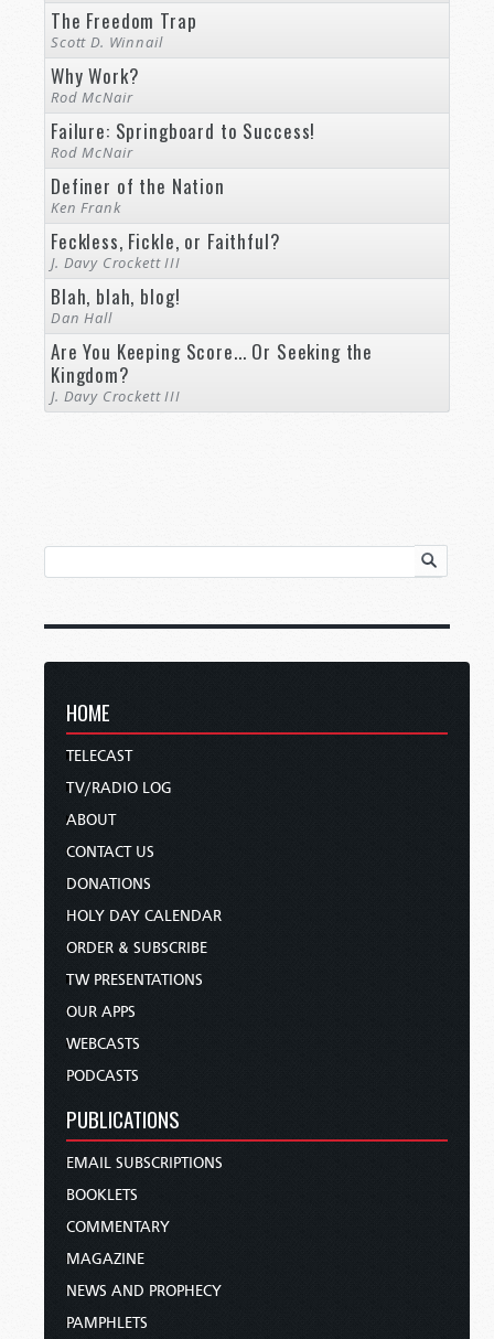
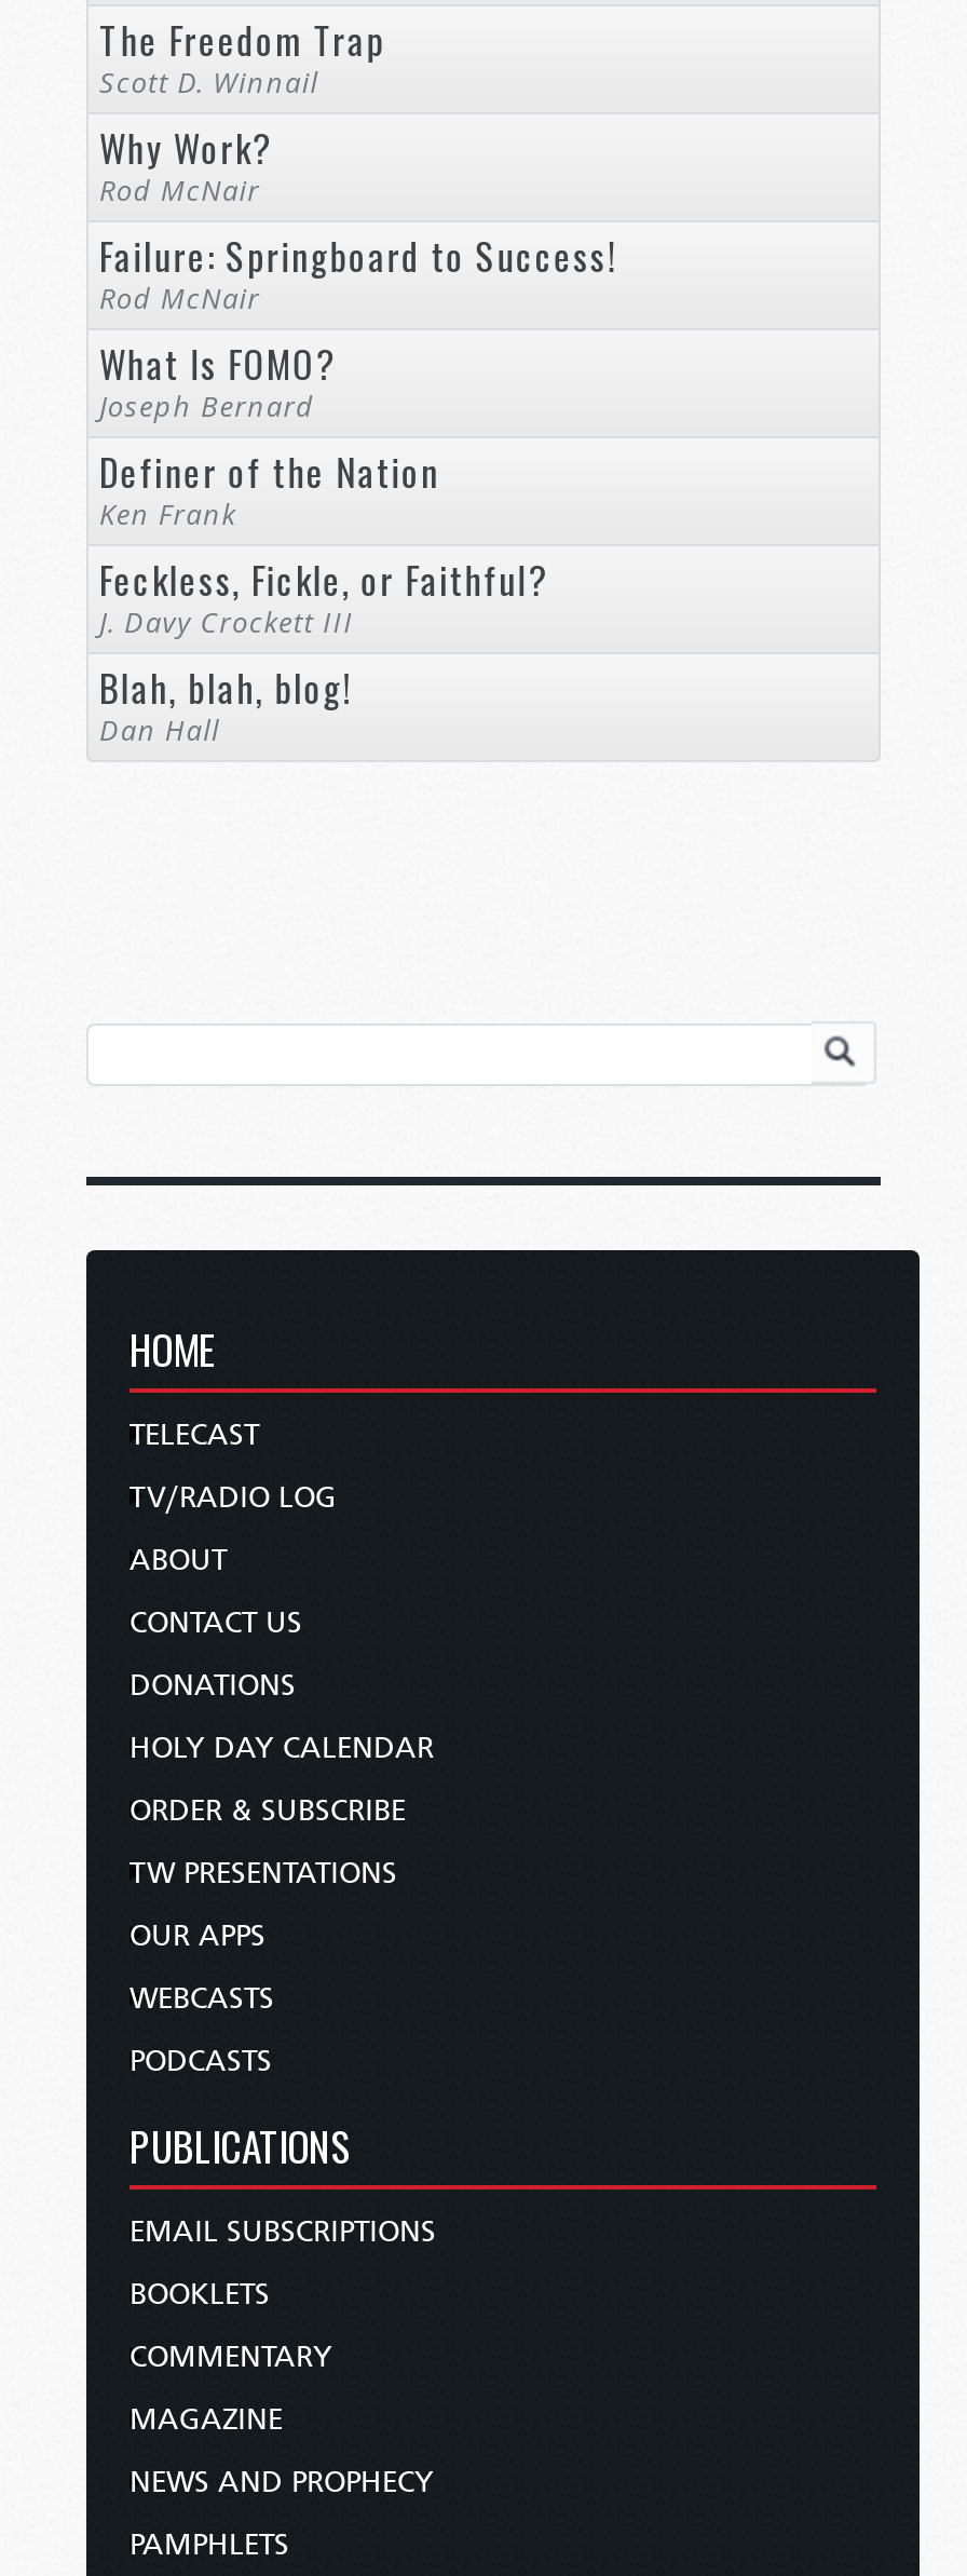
none -> [99,337,337,426] What Is FOMO? | Joseph Bernard
moved [51,172,281,328] -> [99,445,549,750]: Definer of the Nation | Ken Frank | Feckless, Fickle, or Faithful? | J. Davy Crockett III | Blah, blah, blog! | Dan Hall
[51,338,373,406] Are You Keeping Score... Or Seeking the | Kingdom? | J. Davy Crockett III -> none

